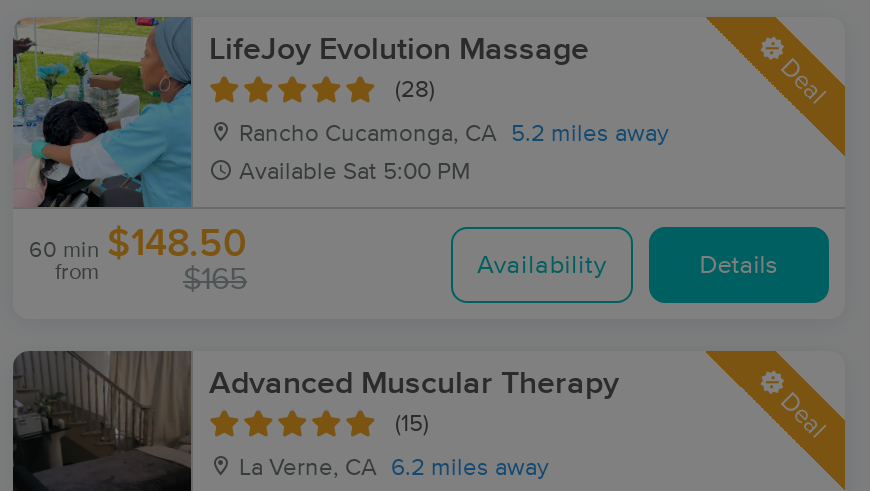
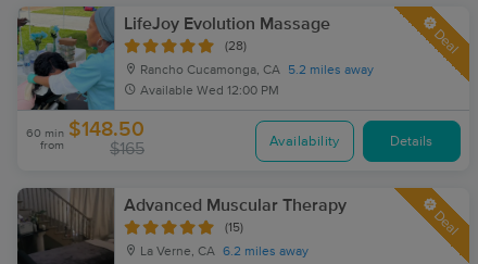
[239,161,471,185] Available Sat 5:00 PM -> [140,85,279,98] Available Wed 12:00 PM

